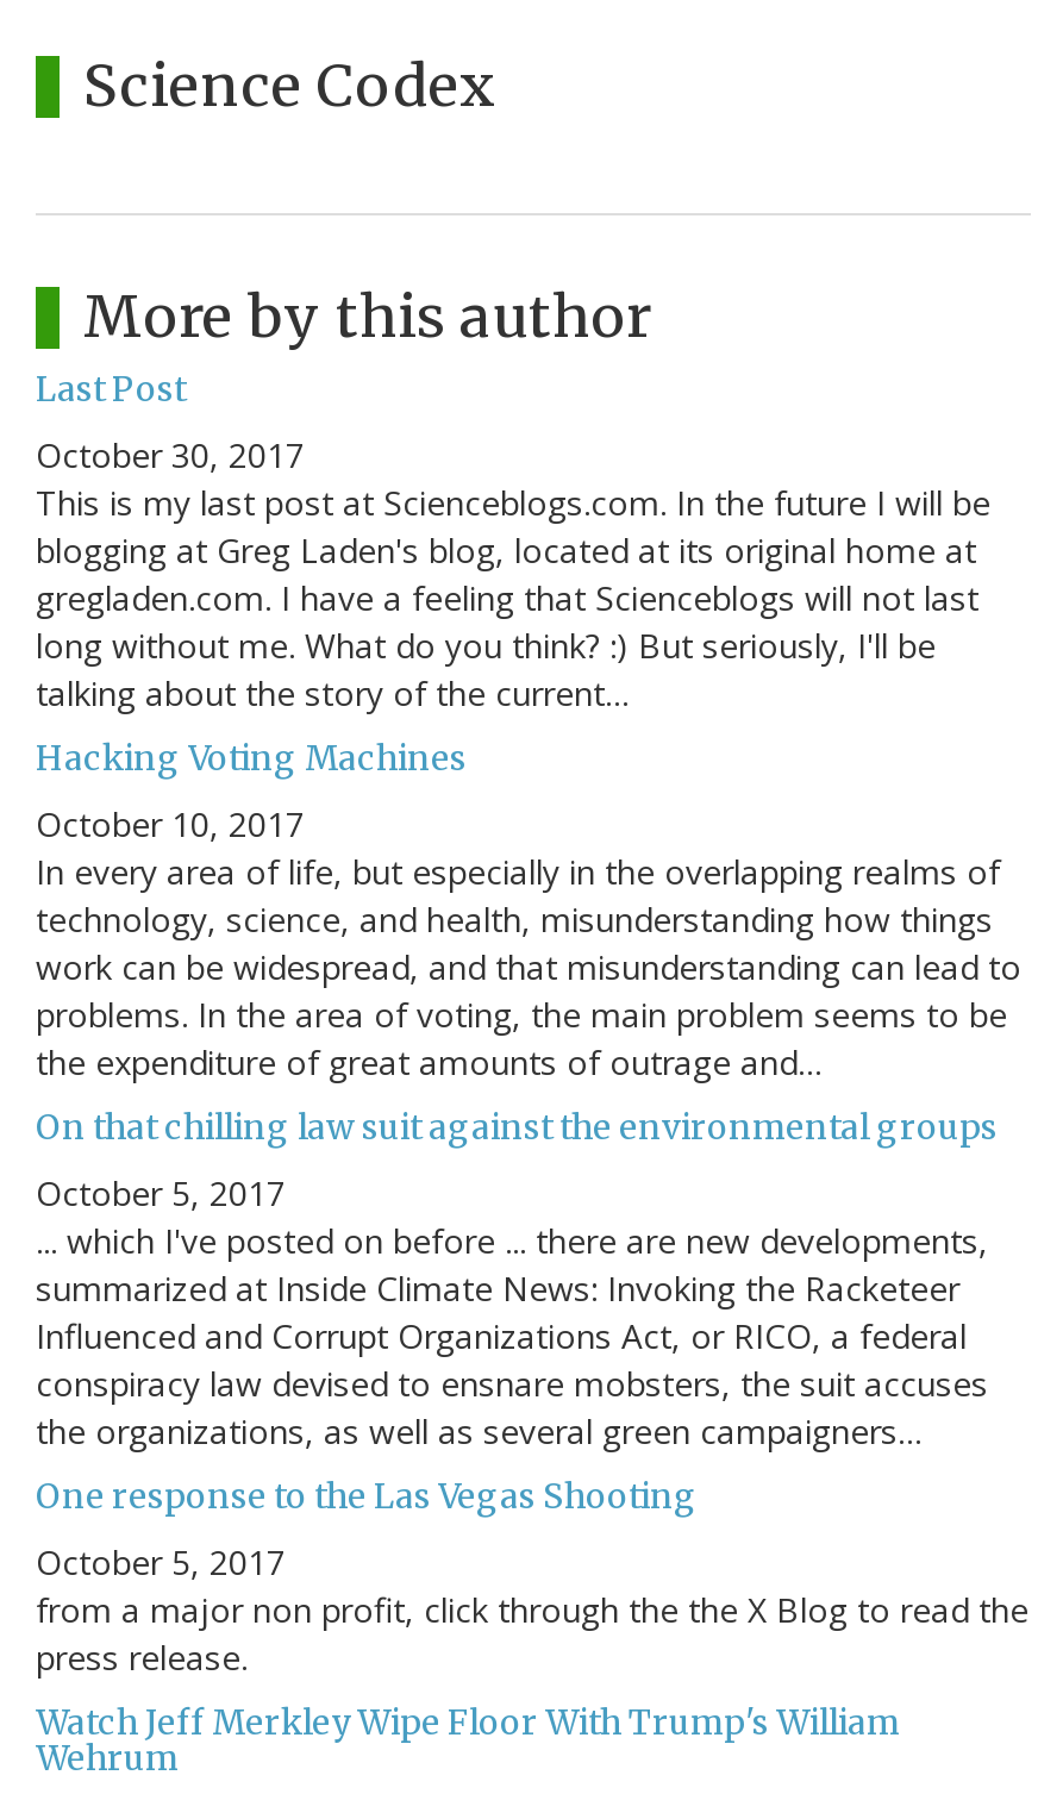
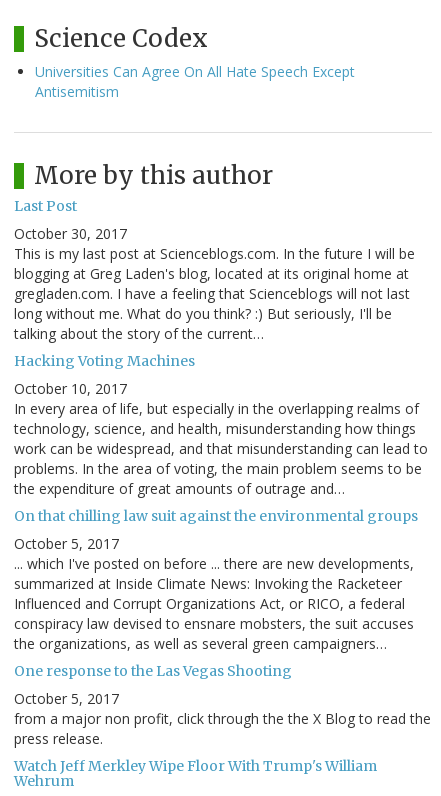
none -> [35,62,355,101] Universities Can Agree On All Hate Speech Except | Antisemitism

